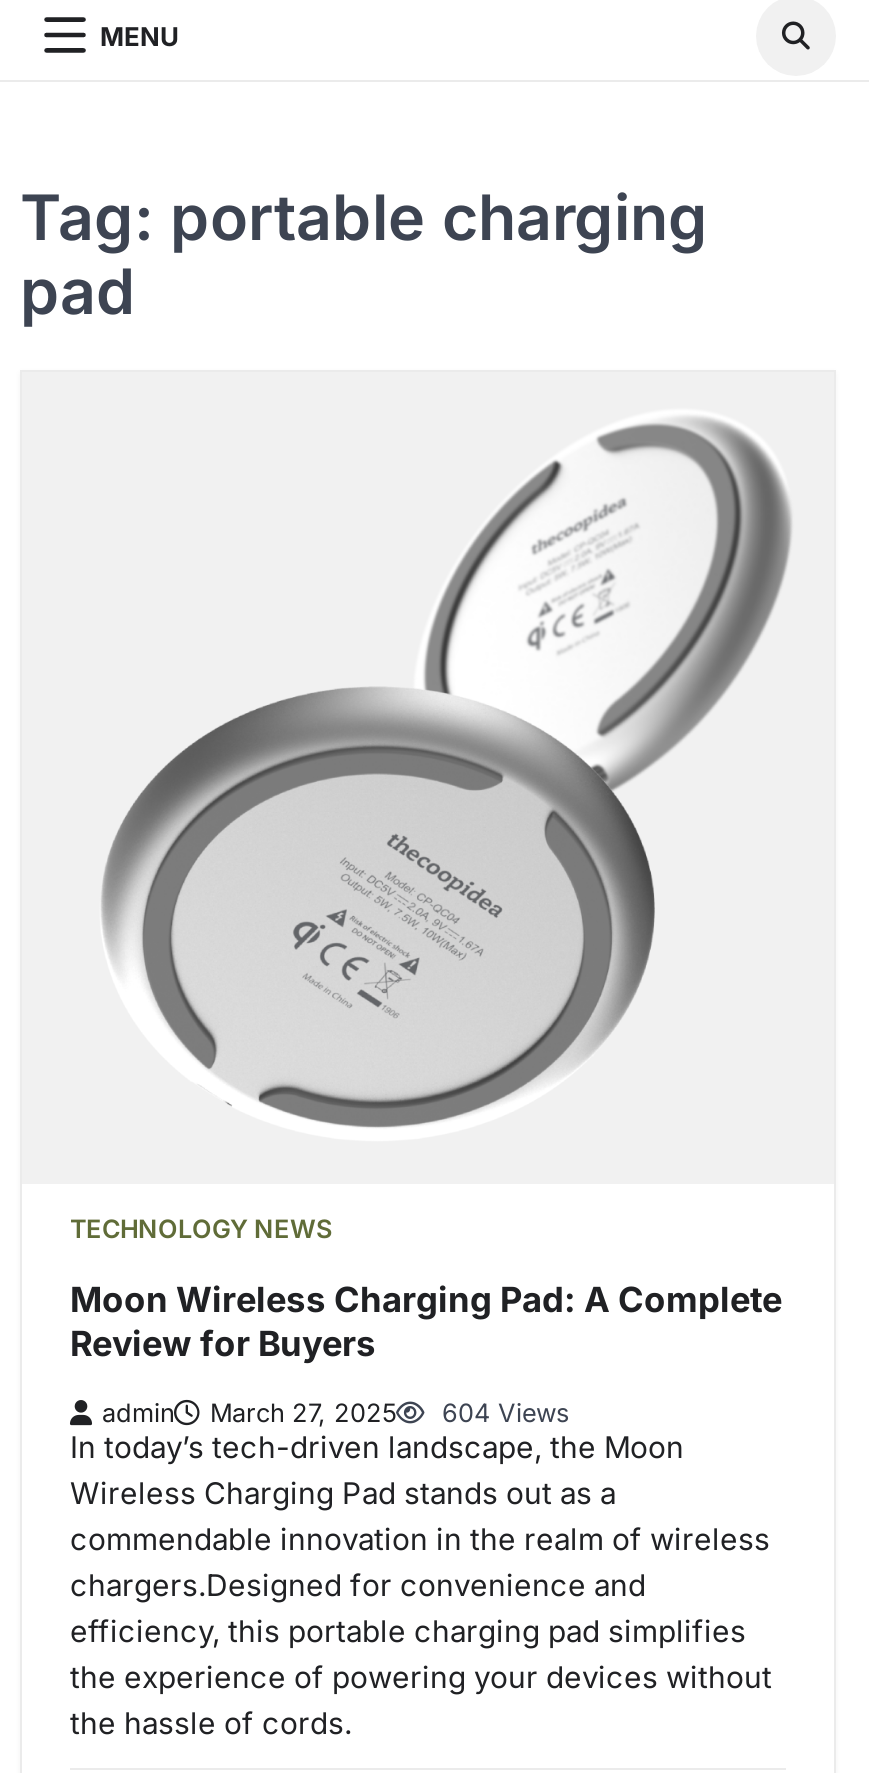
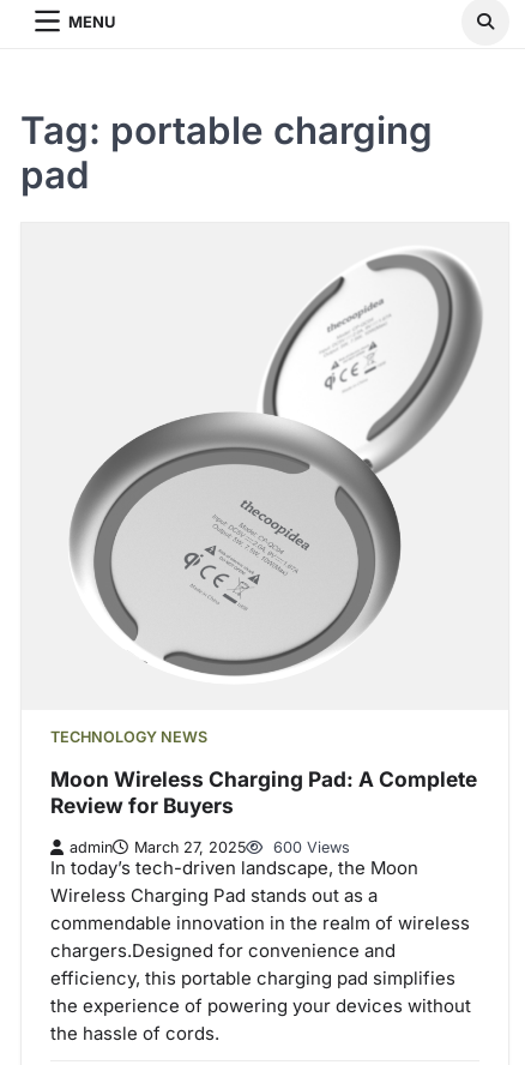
[102,1397,570,1427] admin March 27, 2025 604 Views -> [70,838,350,856] admin March 27, 2025 600 Views

